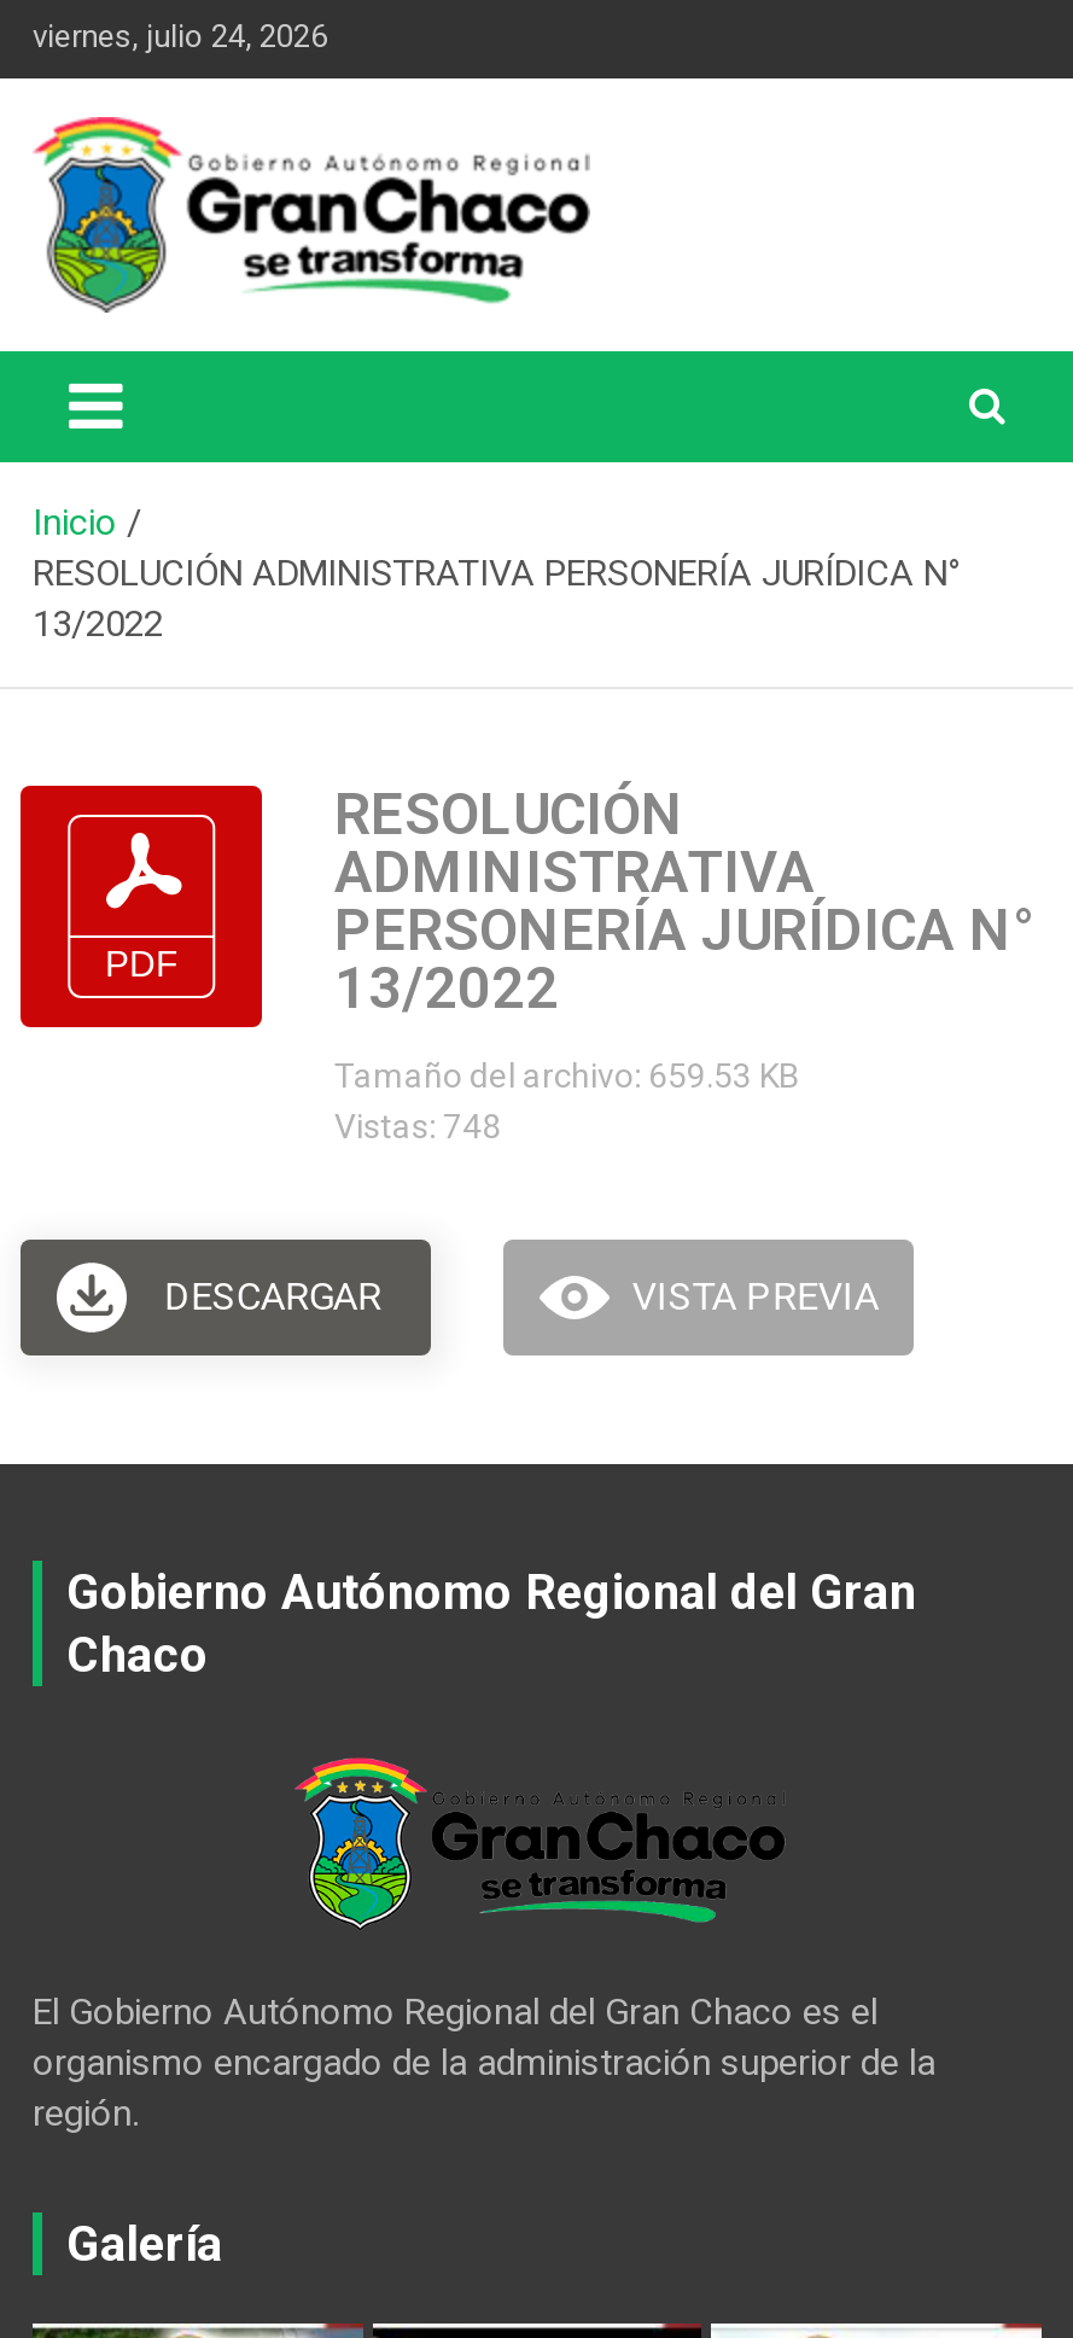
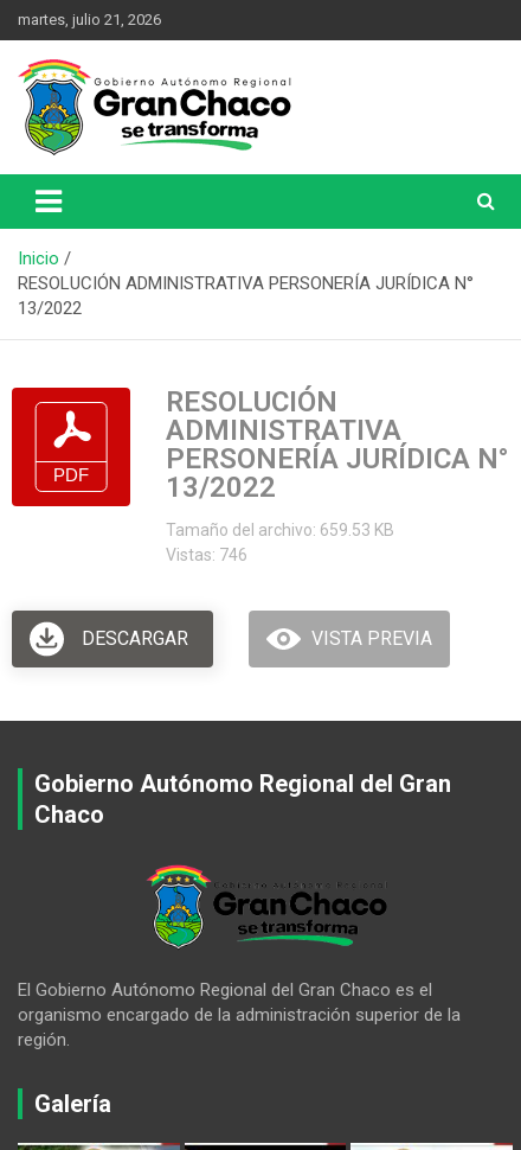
[33,18,327,54] viernes, julio 24, 2026 -> [18,11,161,28] martes, julio 21, 2026
[334,1107,501,1145] Vistas: 748 -> [166,545,247,564] Vistas: 746

